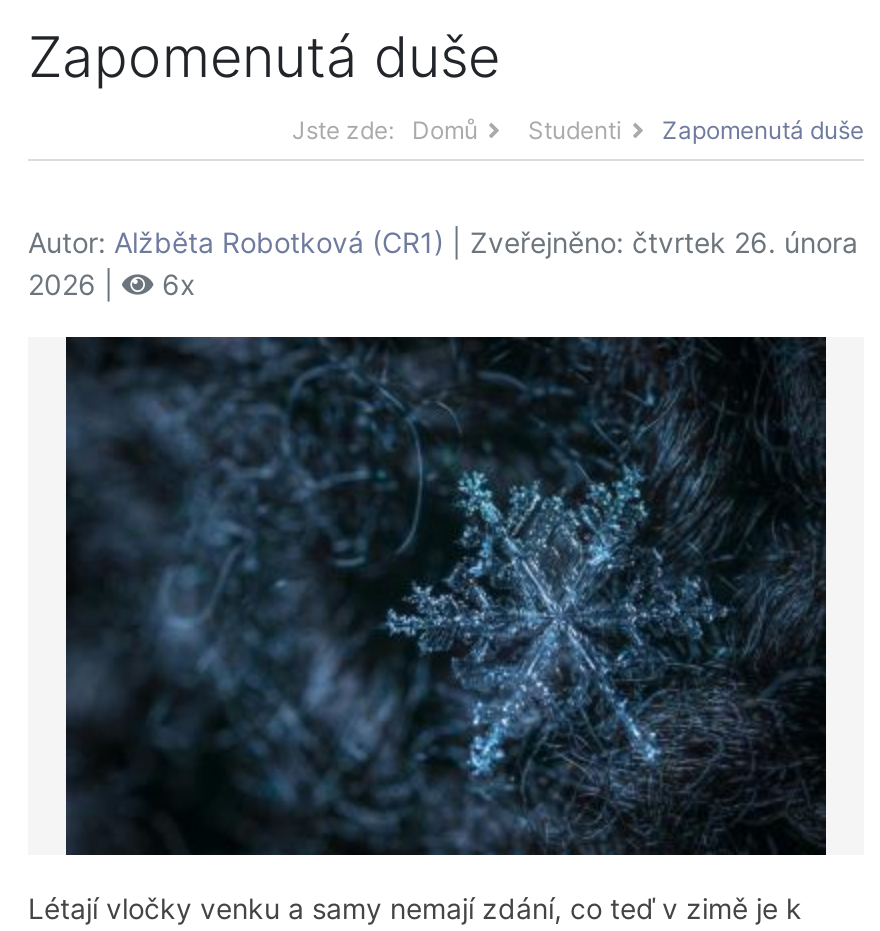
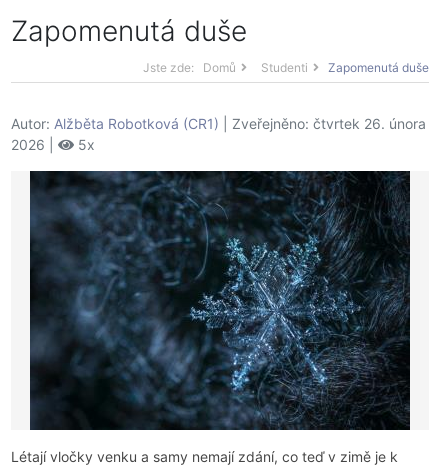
[154,268,196,302] 6x -> [74,136,95,153] 5x

